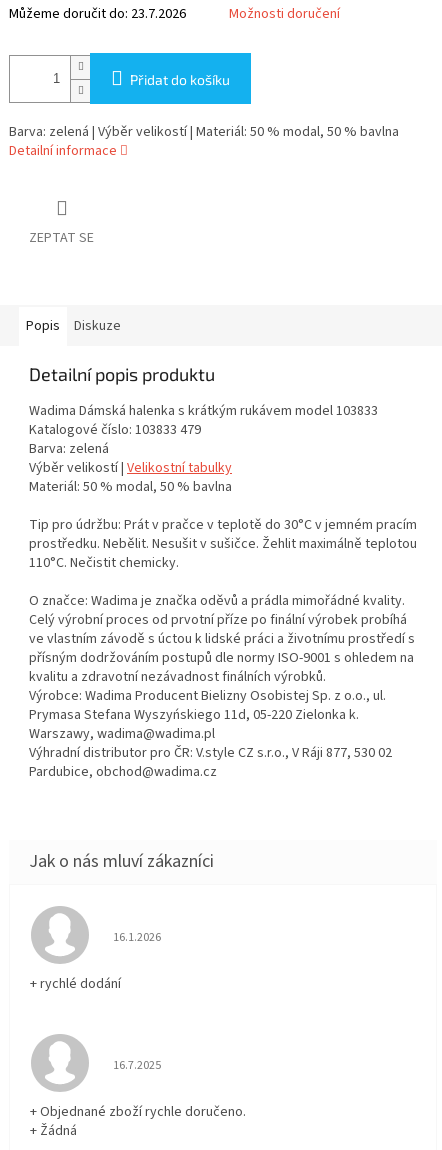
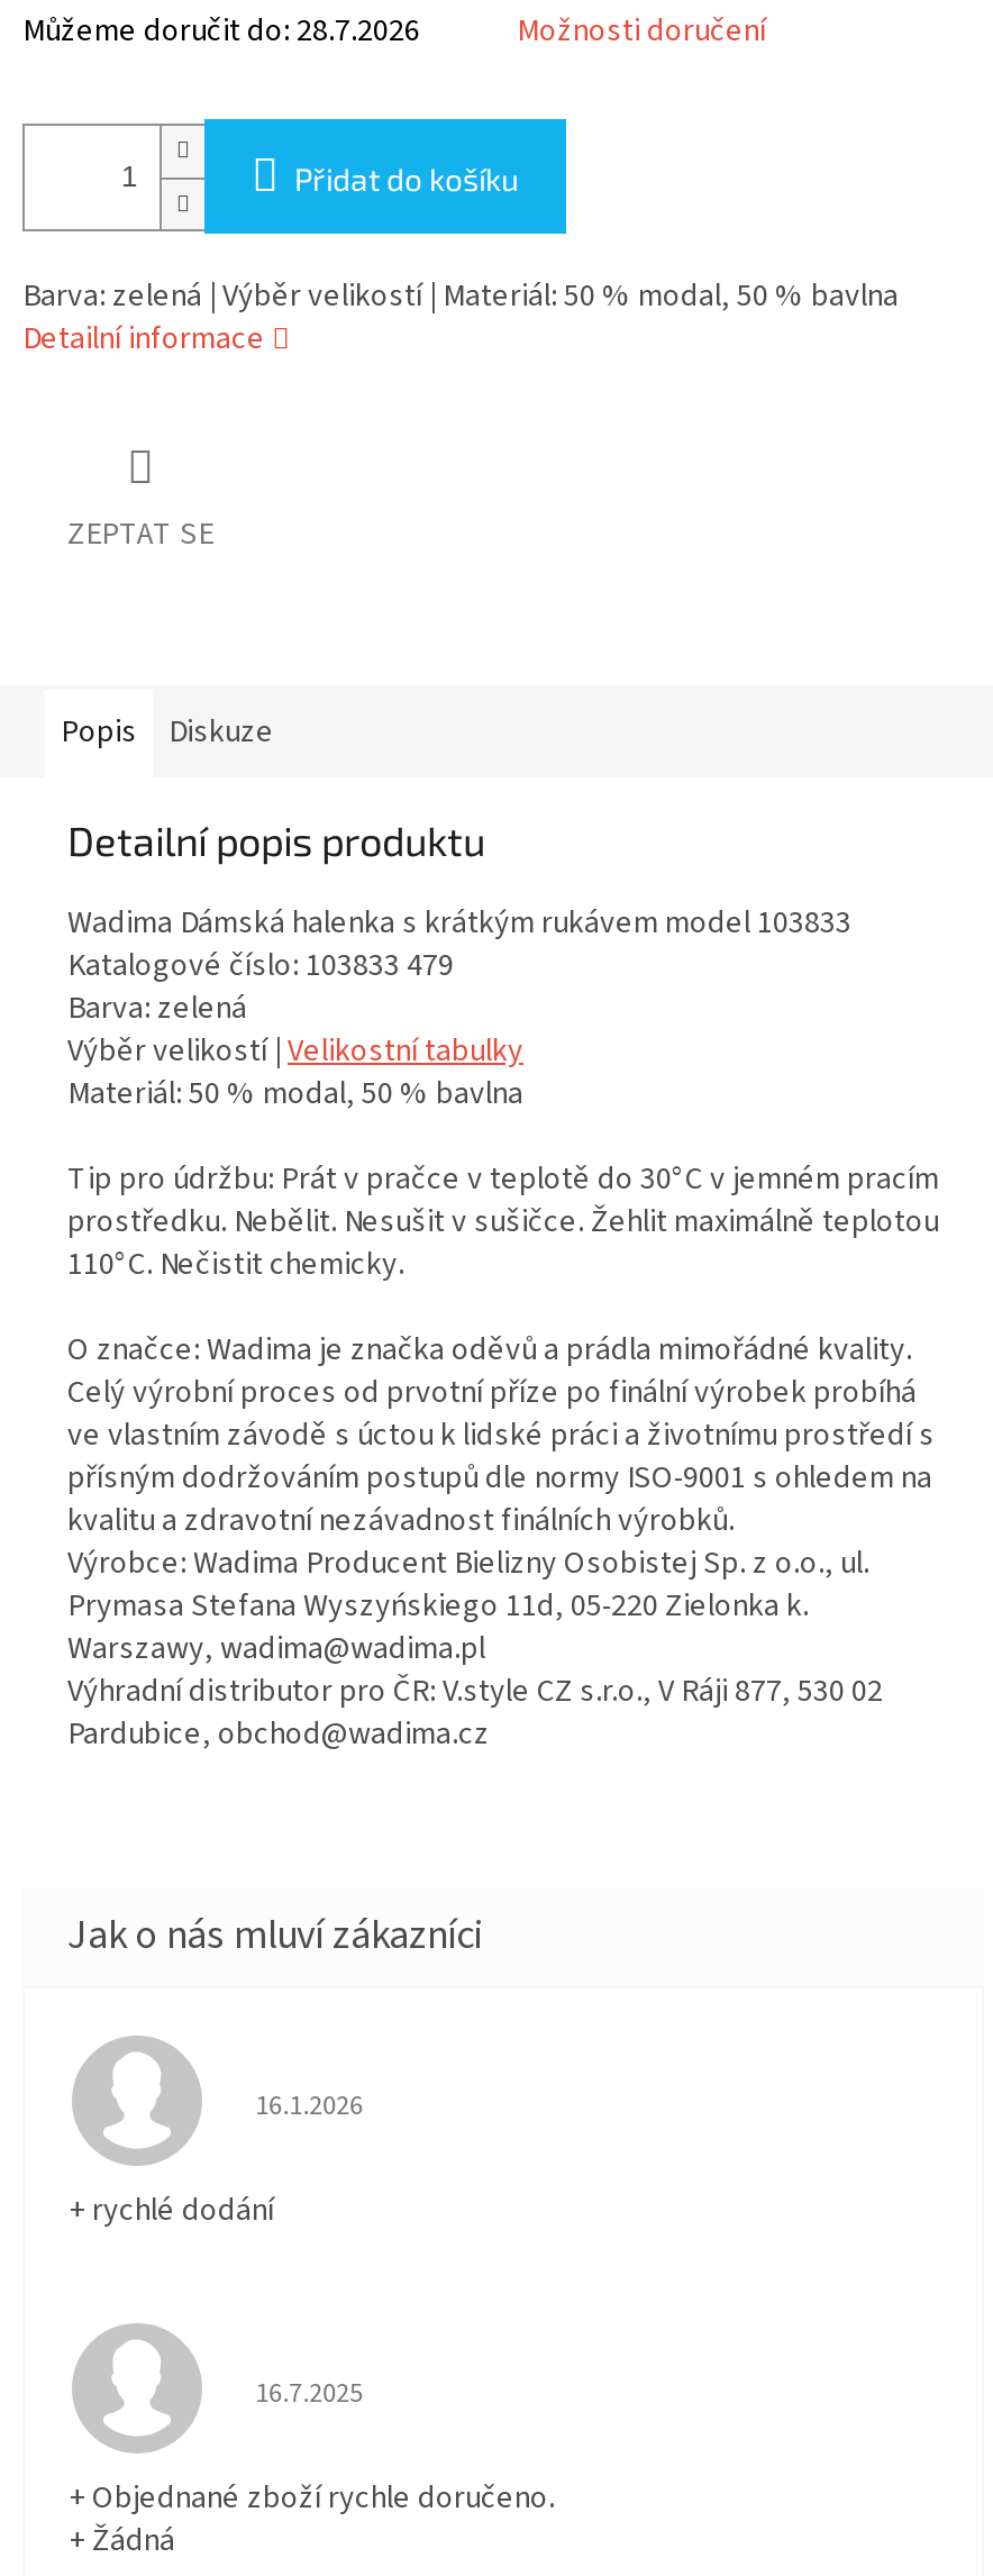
[9,4,186,24] Můžeme doručit do: 23.7.2026 -> [22,10,420,55] Můžeme doručit do: 28.7.2026

